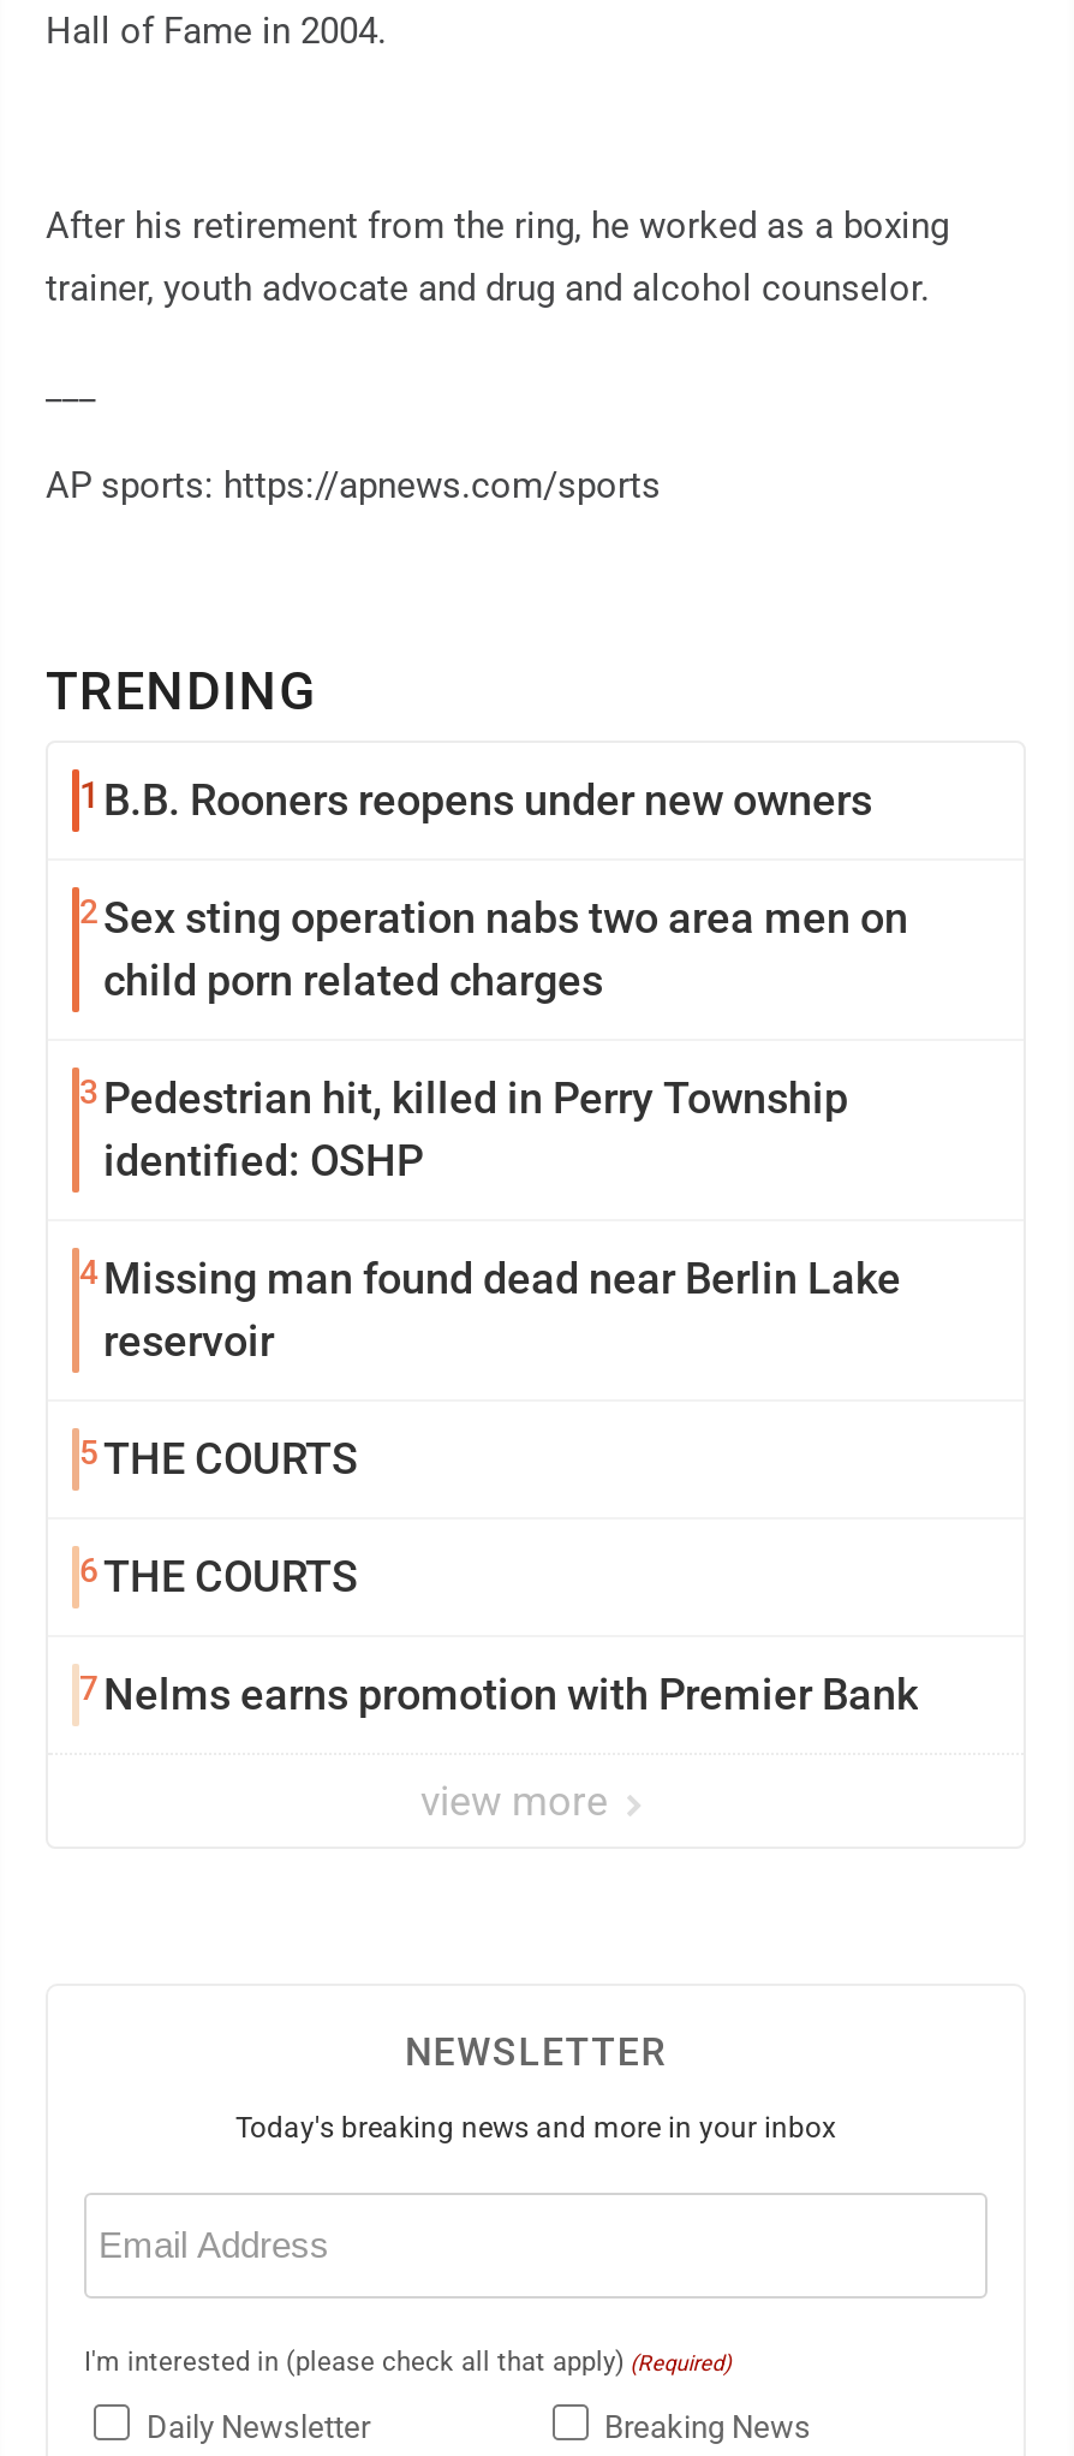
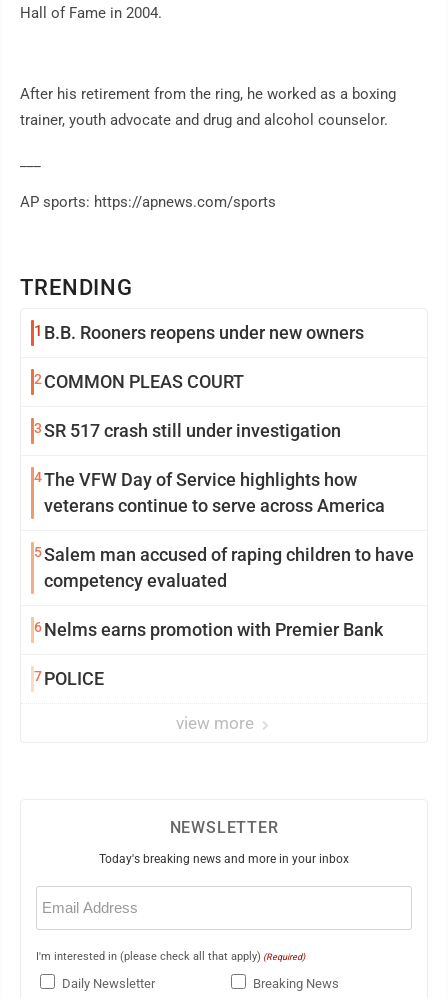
[79,893,908,1006] 2 Sex sting operation nabs two area men on | child porn related charges -> [34,371,244,392] 2 COMMON PLEAS COURT
[79,1073,848,1186] 3 Pedestrian hit, killed in Perry Township | identified: OSHP -> [34,420,341,441] 3 SR 517 crash still under investigation
[79,1254,901,1367] 4 Missing man found dead near Berlin Lake | reservoir -> [34,469,385,516] 4 The VFW Day of Service highlights how | veterans continue to serve across America
[79,1434,358,1484] 5 THE COURTS -> [34,544,414,591] 5 Salem man accused of raping children to have | competency evaluated
[79,1552,358,1602] 6 THE COURTS -> [34,619,383,640] 6 Nelms earns promotion with Premier Bank
[79,1670,918,1720] 7 Nelms earns promotion with Premier Bank -> [34,668,104,689] 7 POLICE

